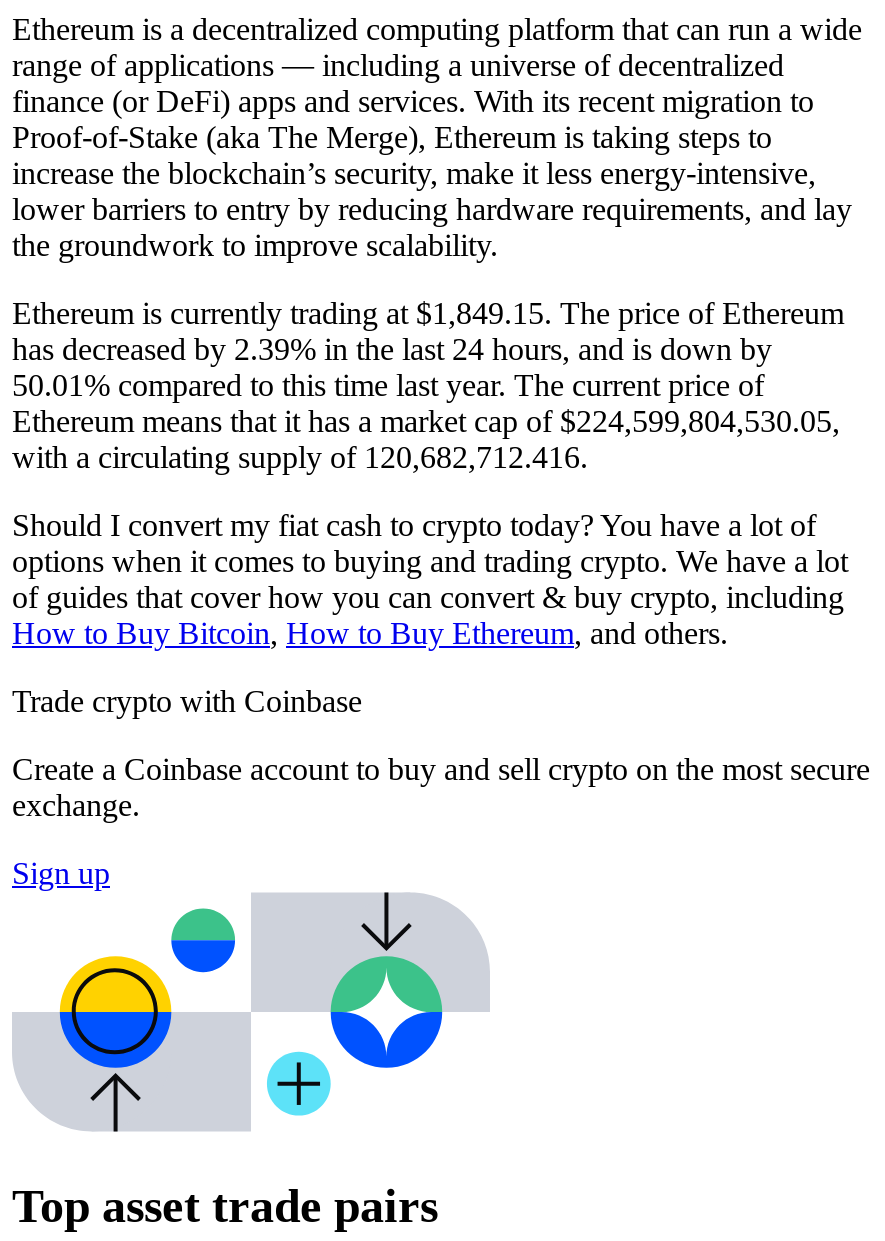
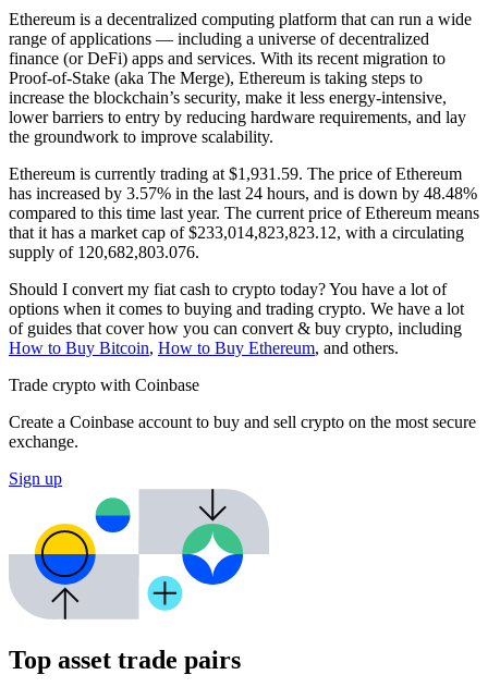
[12,296,844,474] Ethereum is currently trading at $1,849.15. The price of Ethereum | has decreased by 2.39% in the last 24 hours, and is down by | 50.01% compared to this time last year. The current price of | Ethereum means that it has a market cap of $224,599,804,530.05, | with a circulating supply of 120,682,712.416. -> [9,164,479,261] Ethereum is currently trading at $1,931.59. The price of Ethereum | has increased by 3.57% in the last 24 hours, and is down by 48.48% | compared to this time last year. The current price of Ethereum means | that it has a market cap of $233,014,823,823.12, with a circulating | supply of 120,682,803.076.

